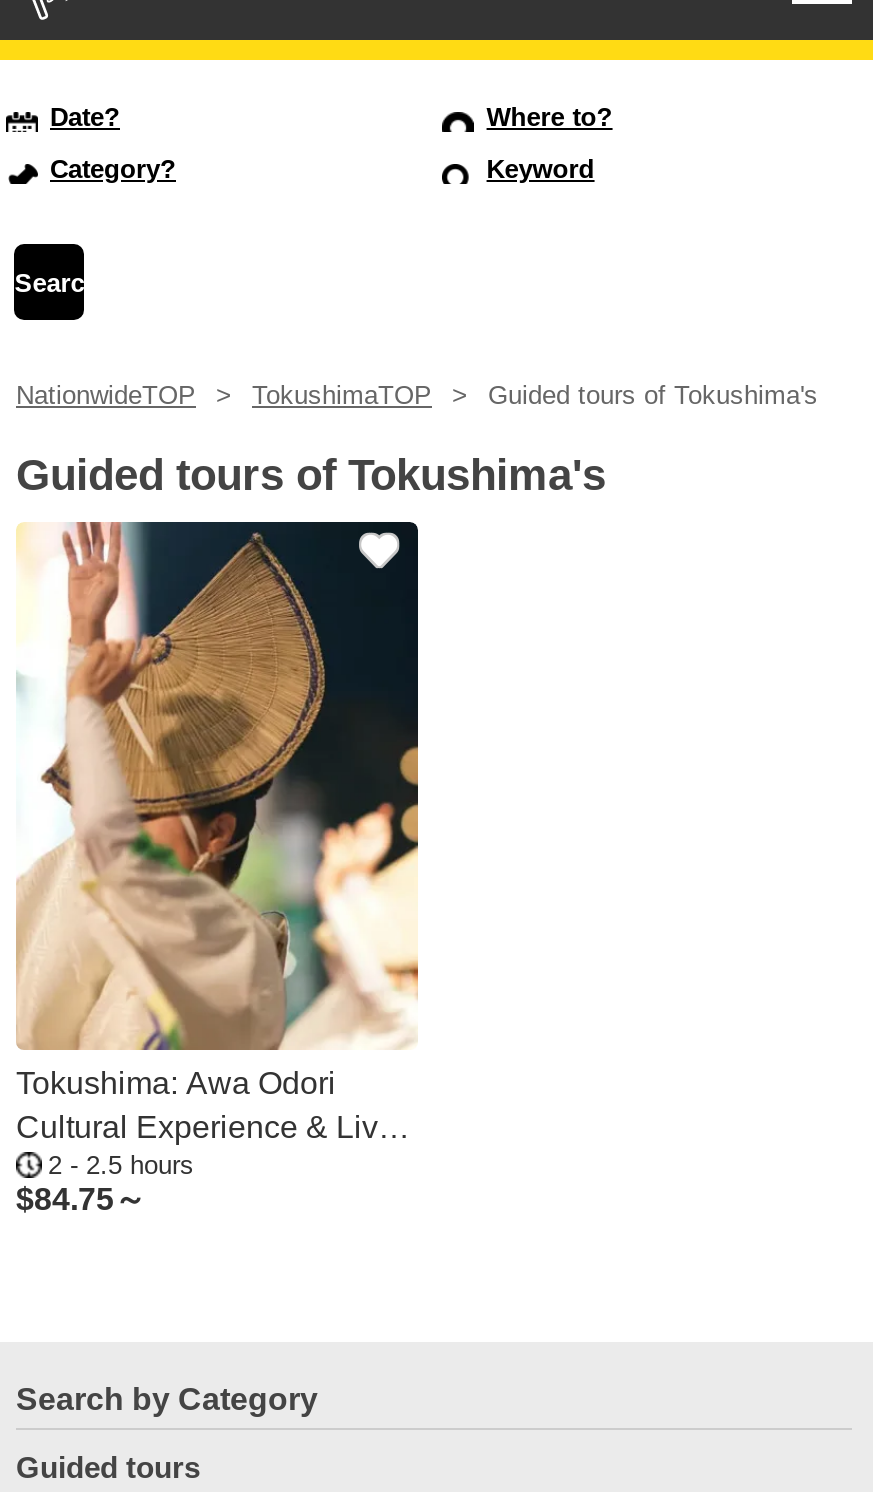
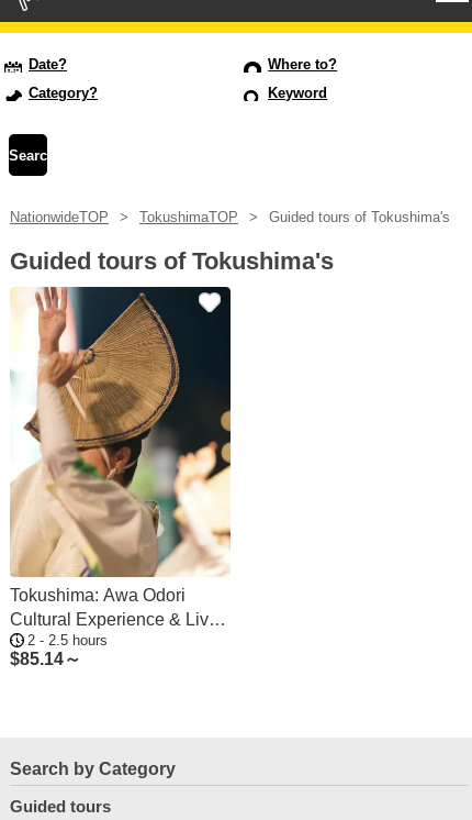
[16,1182,146,1216] $84.75～ -> [10,650,81,668] $85.14～

